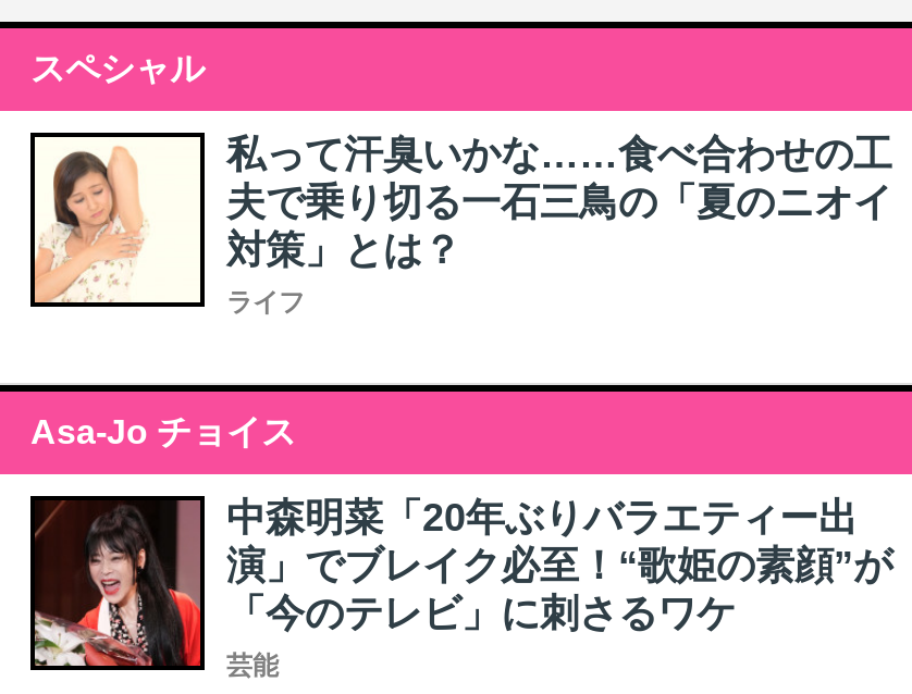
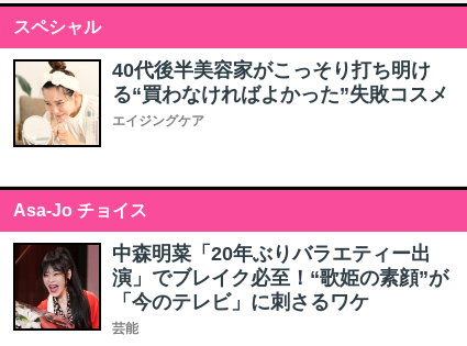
[37,133,892,318] [image] | 私って汗臭いかな……食べ合わせの工 | 夫で乗り切る一石三鳥の「夏のニオイ | 対策」とは？ | ライフ -> [15,59,448,146] [image] | 40代後半美容家がこっそり打ち明け | る“買わなければよかった”失敗コスメ | エイジングケア

